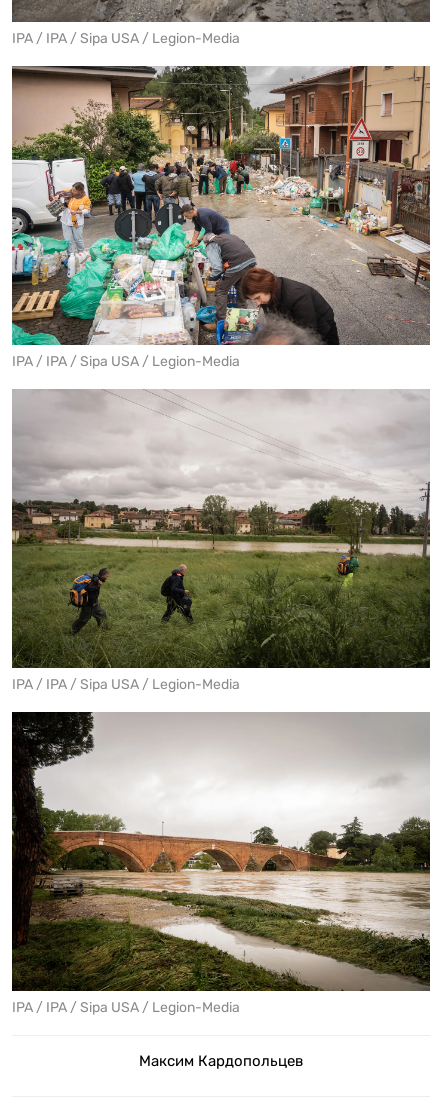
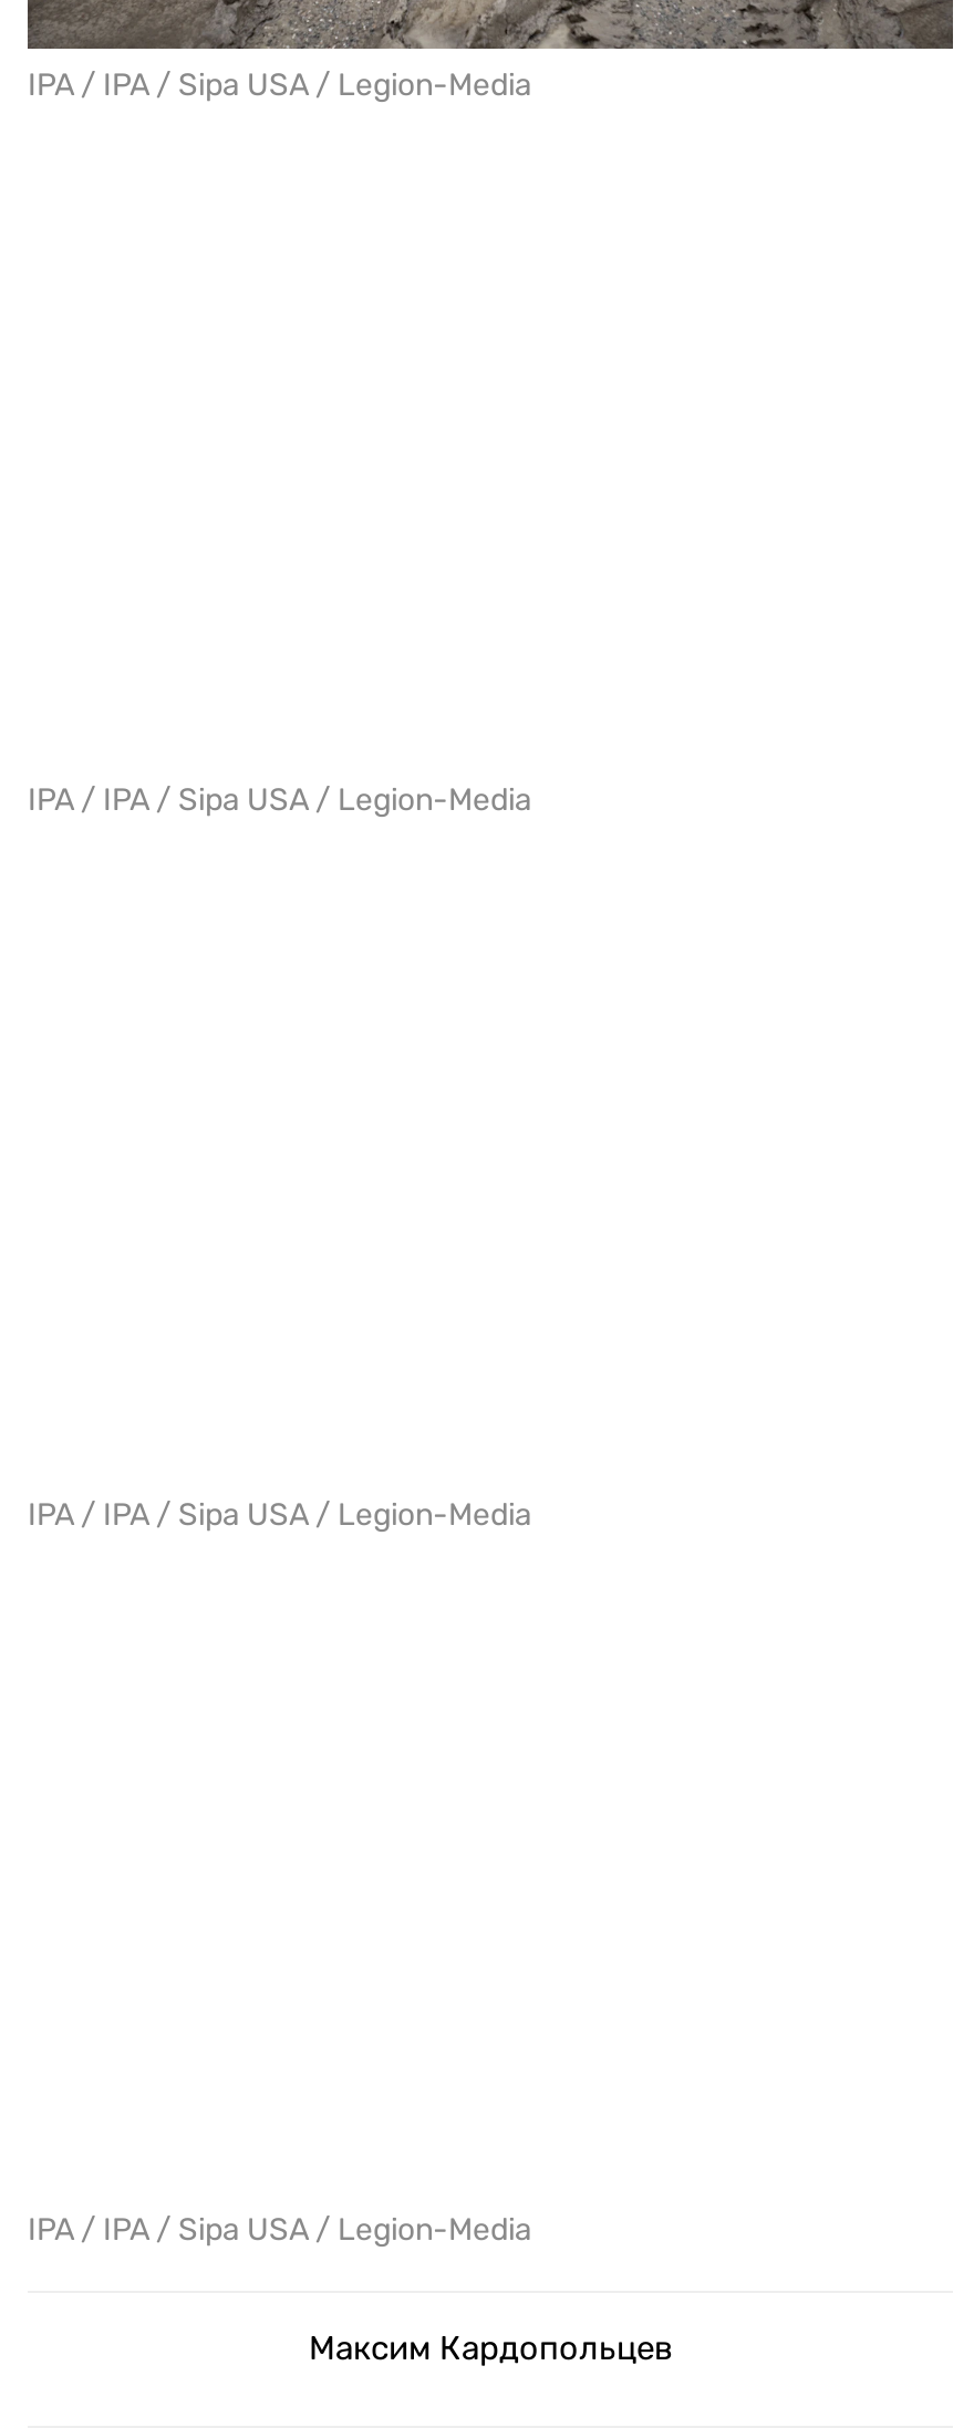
[11,65,431,346] [image] -> none
[11,389,431,669] [image] -> none
[11,711,431,992] [image] -> none

